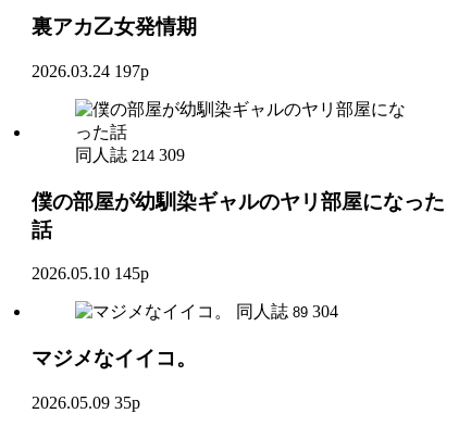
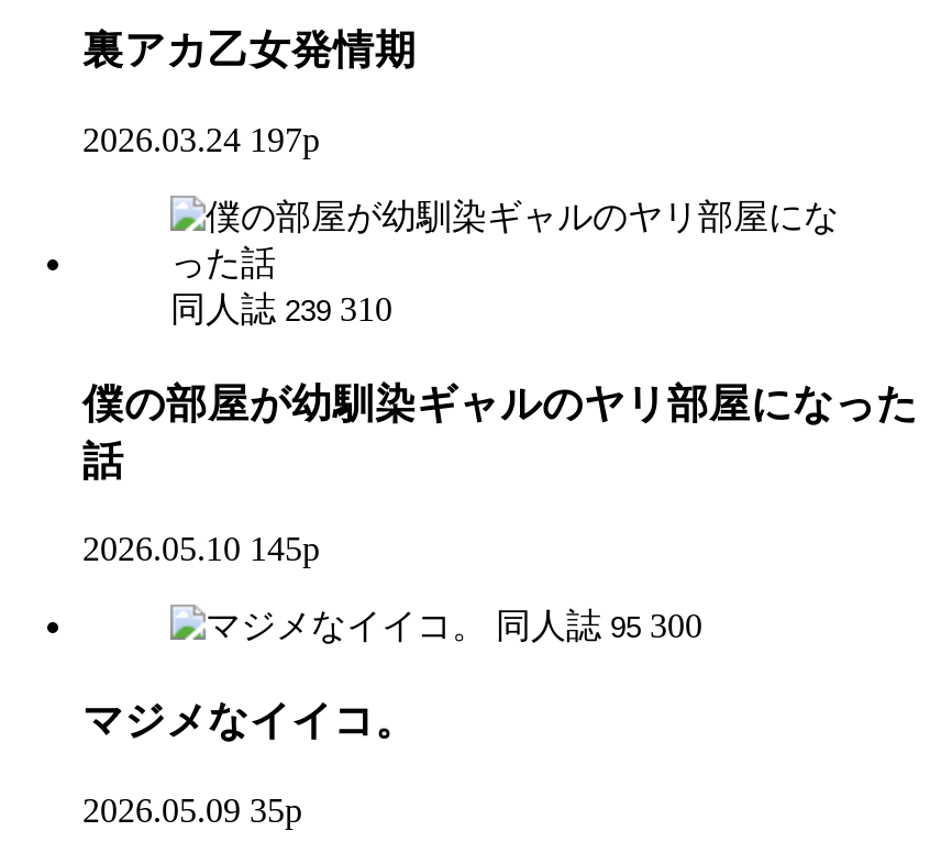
[75,146,185,164] 同人誌 214 309 -> [170,290,392,327] 同人誌 239 310
[236,303,338,321] 同人誌 89 304 -> [496,608,702,645] 同人誌 95 300

